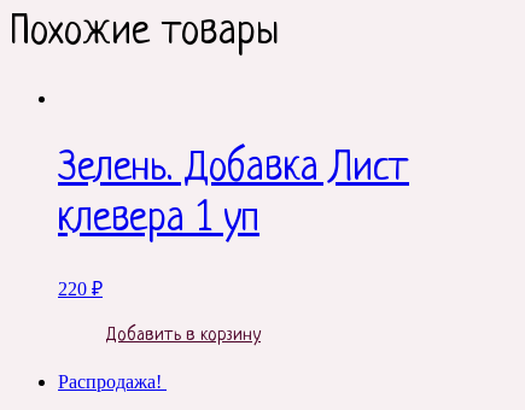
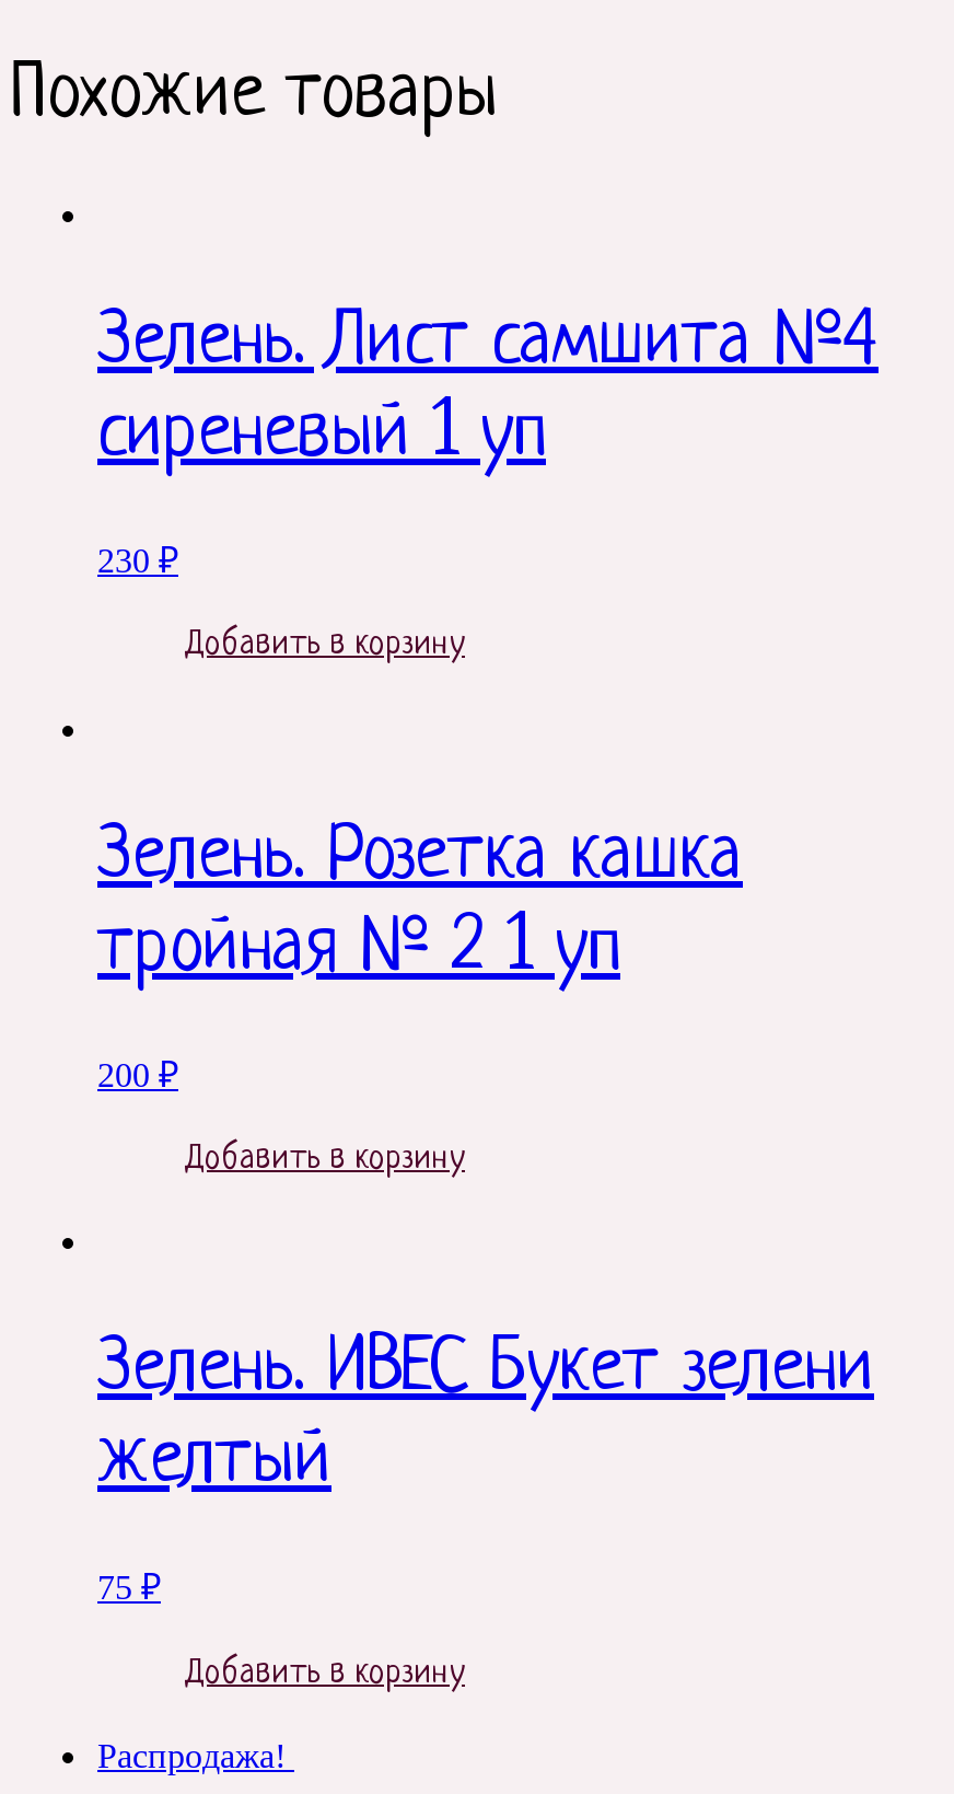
[58,147,409,299] Зелень. Добавка Лист | клевера 1 уп | 220 ₽ -> [97,304,879,1607] Зелень. Лист самшита №4 | сиреневый 1 уп | 230 ₽ | Добавить в корзину | Зелень. Розетка кашка | тройная № 2 1 уп | 200 ₽ | Добавить в корзину | Зелень. ИВЕС Букет зелени | желтый | 75 ₽

